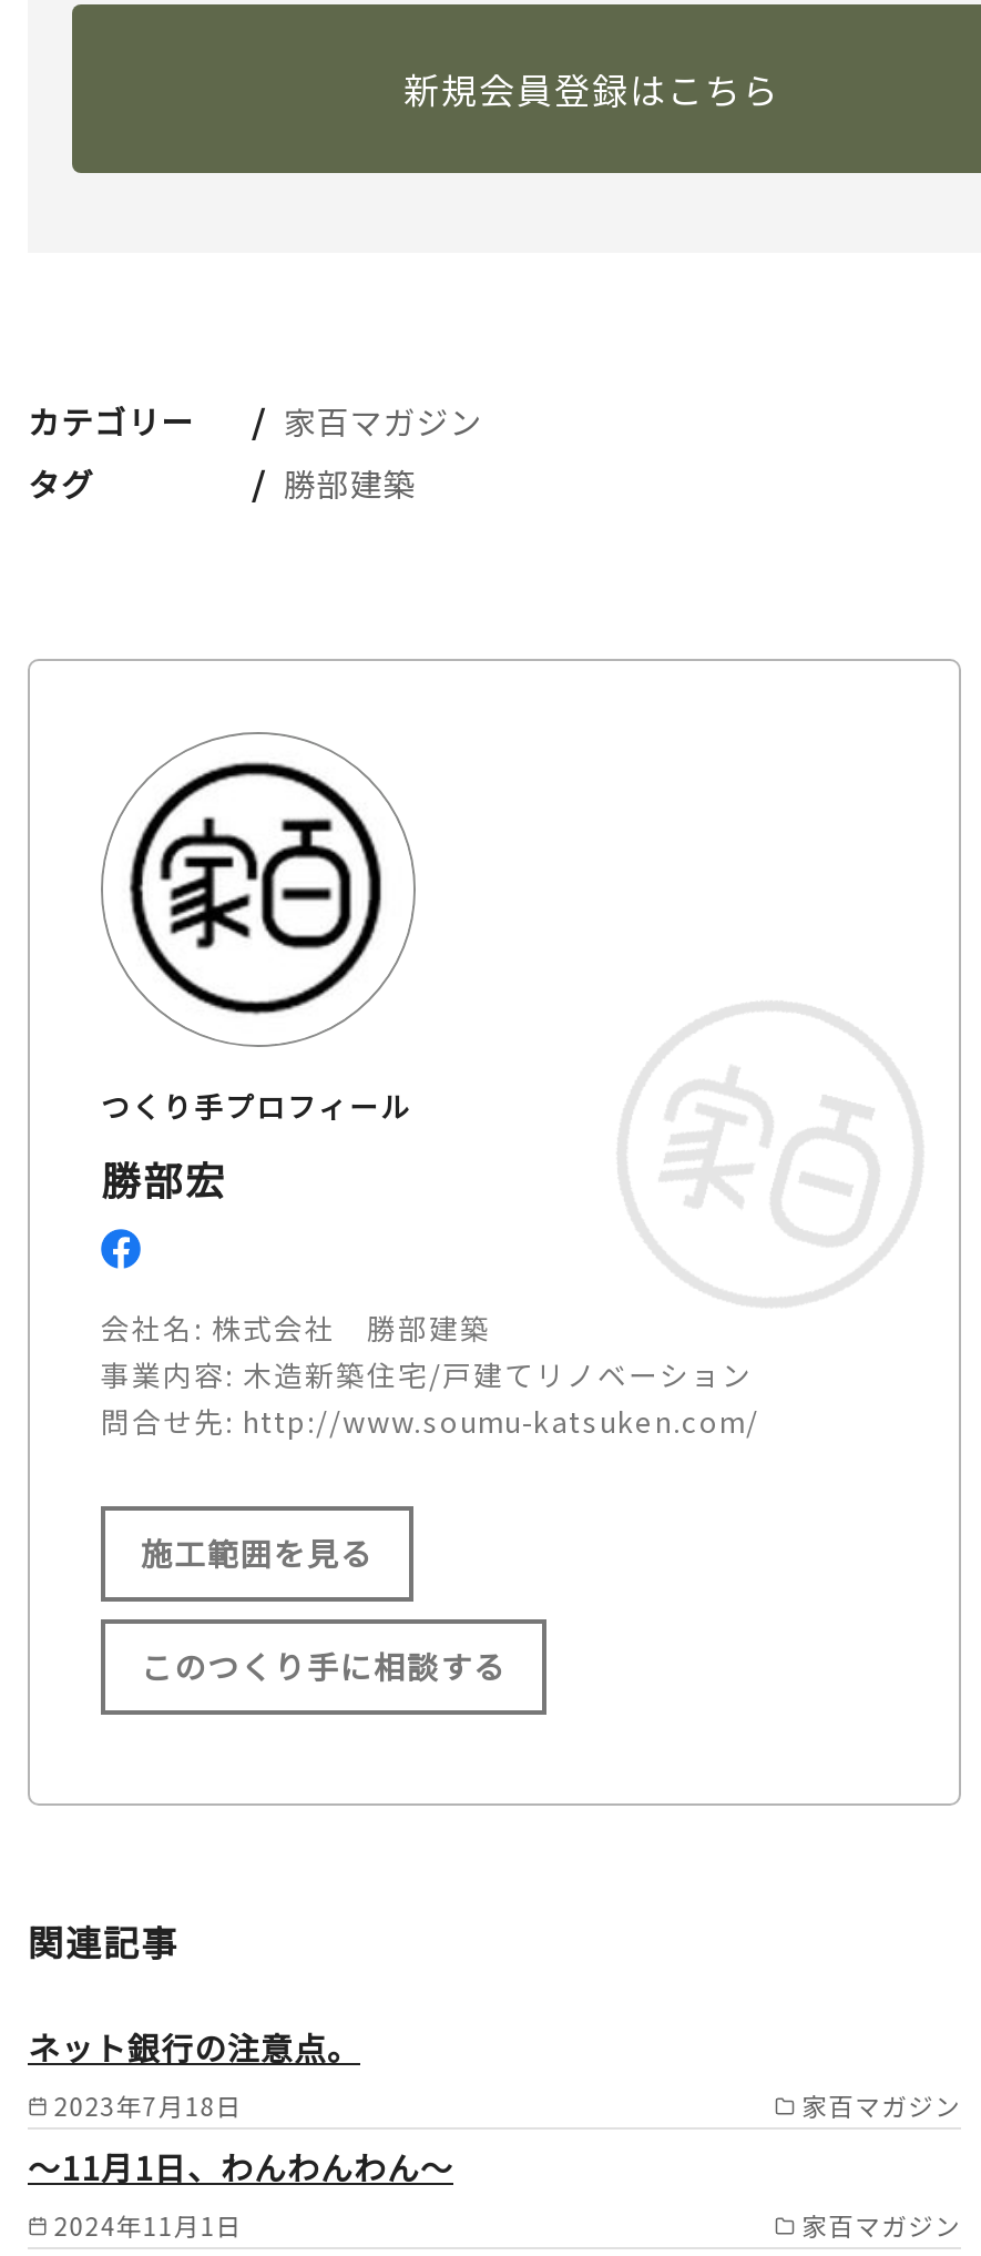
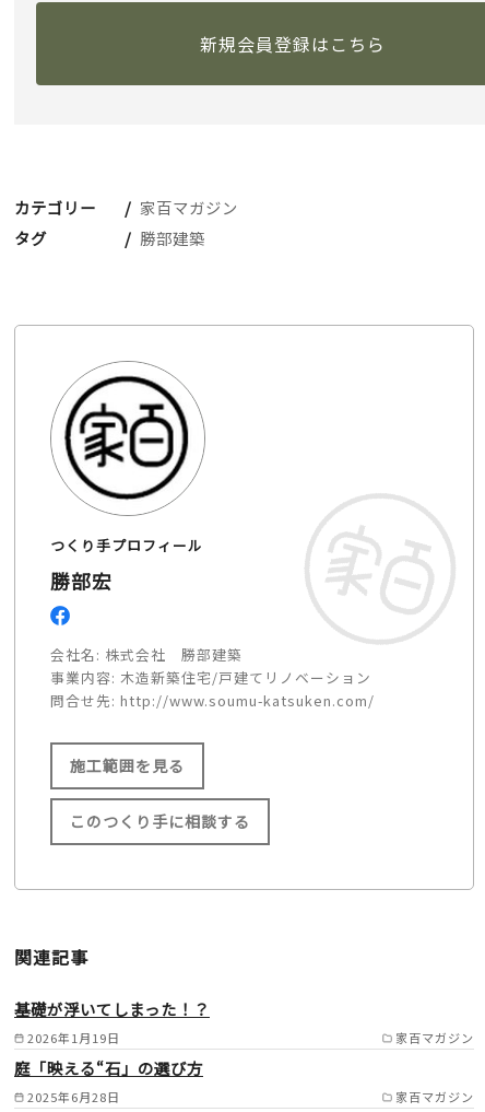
[28,2022,360,2069] ネット銀行の注意点。 -> [14,997,210,1020] 基礎が浮いてしまった！？
[54,2087,242,2122] 2023年7月18日 -> [27,1029,120,1046] 2026年1月19日
[28,2143,453,2189] ～11月1日、わんわんわん～ -> [14,1056,203,1079] 庭「映える“石」の選び方
[54,2208,242,2243] 2024年11月1日 -> [27,1088,120,1106] 2025年6月28日

